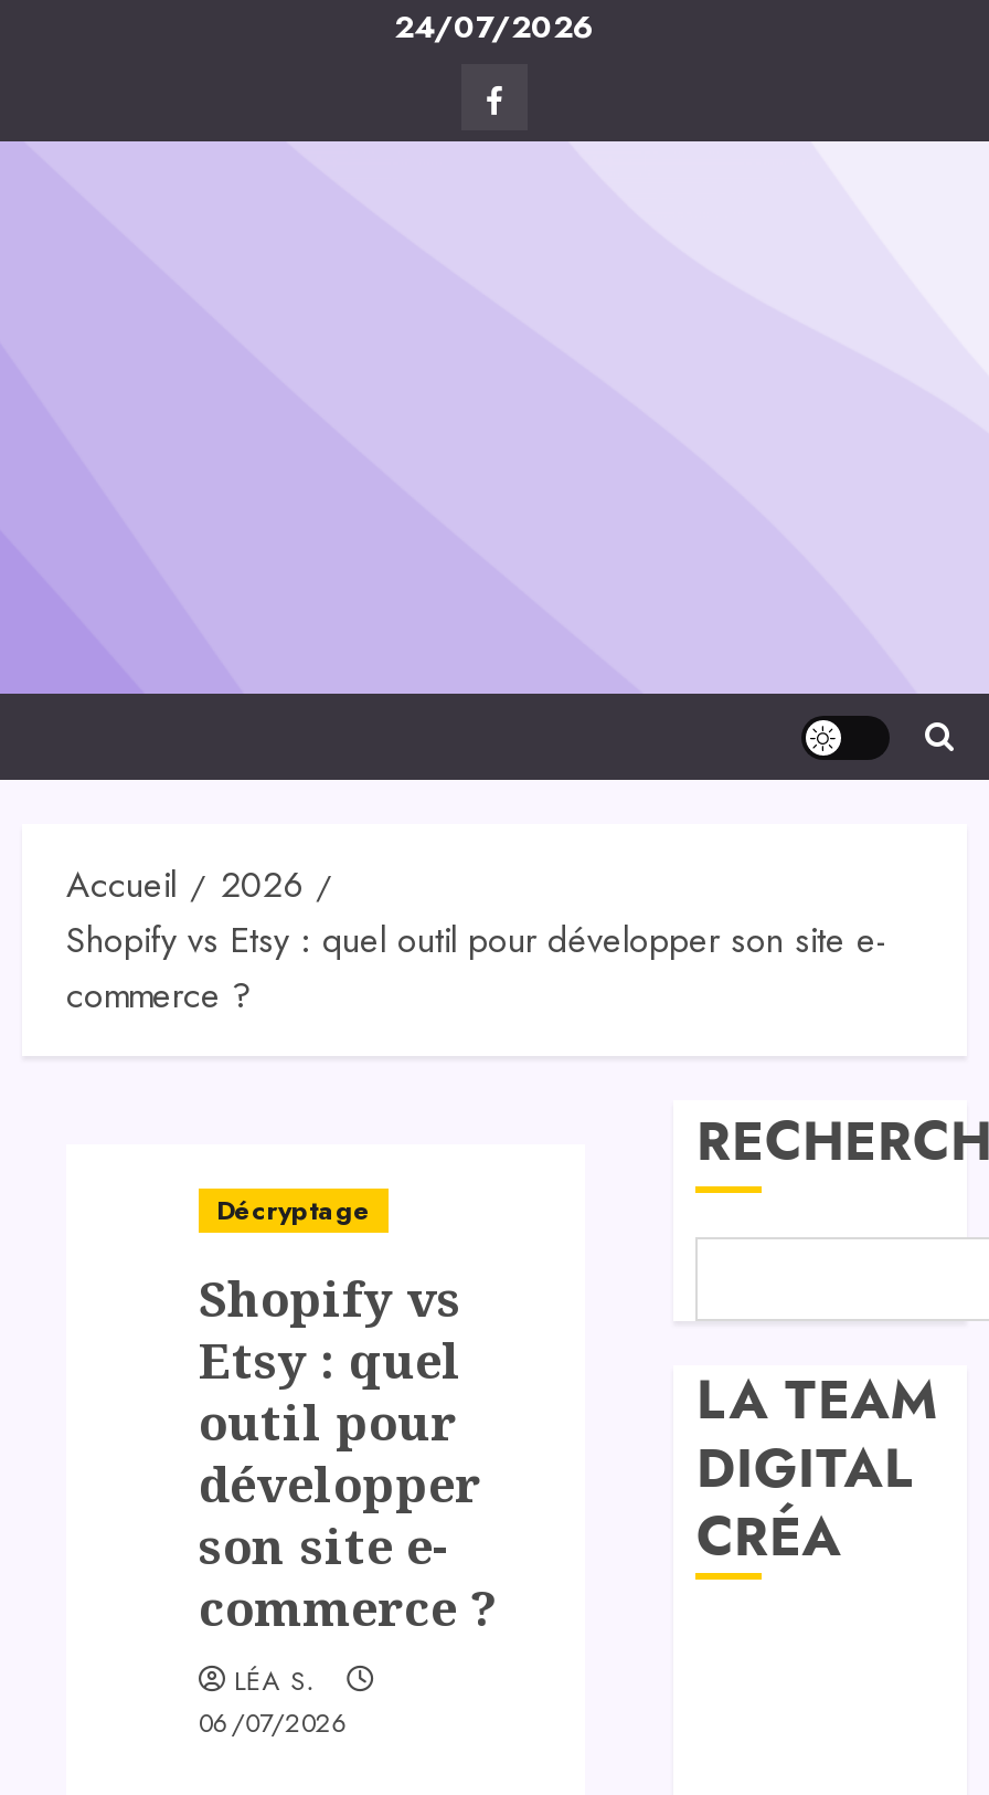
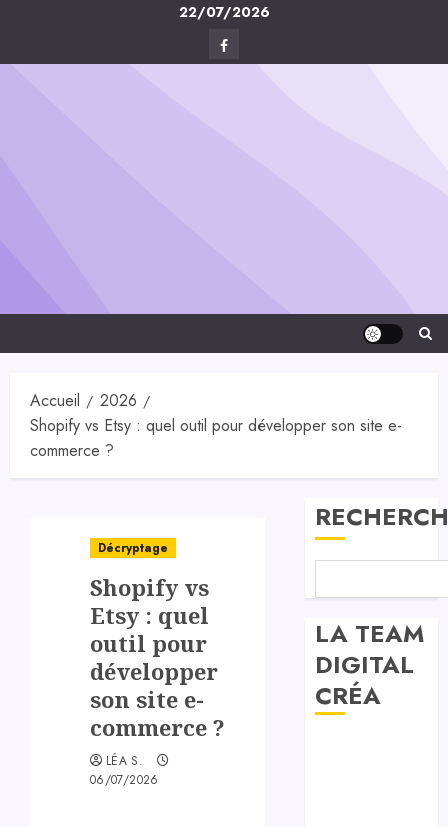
[394,4,595,49] 24/07/2026 -> [178,2,269,22] 22/07/2026

